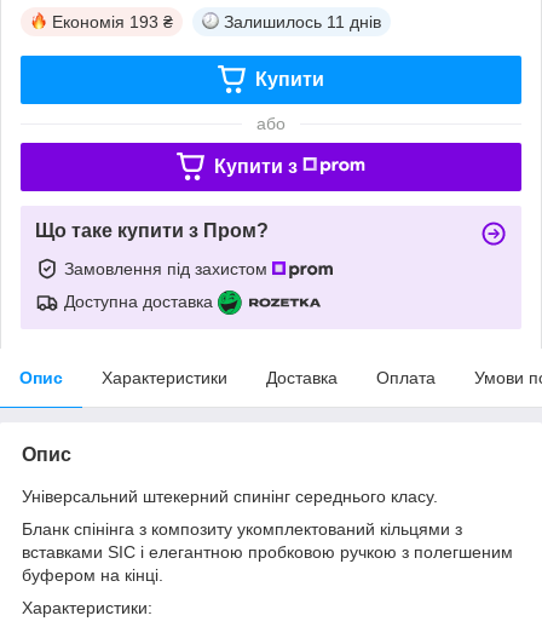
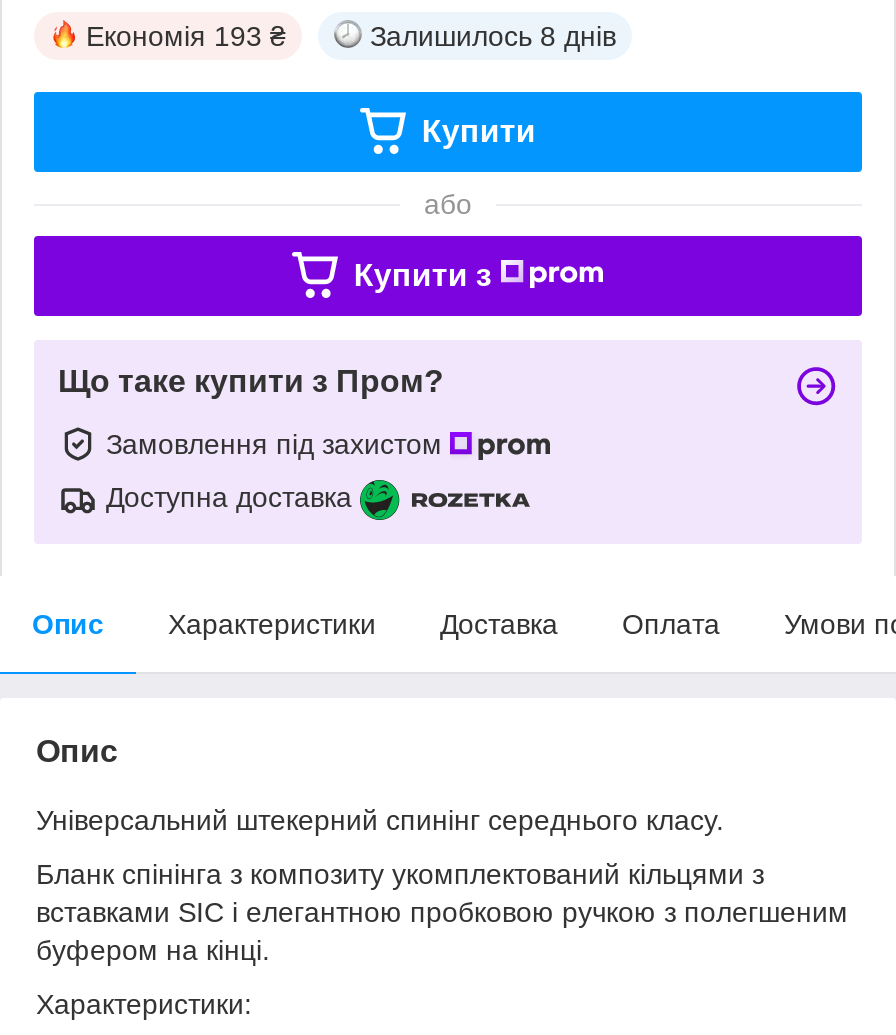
[224,12,381,31] Залишилось 11 днів -> [370,20,616,52] Залишилось 8 днів

